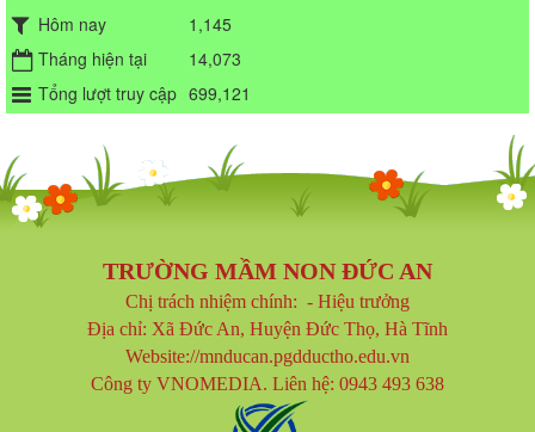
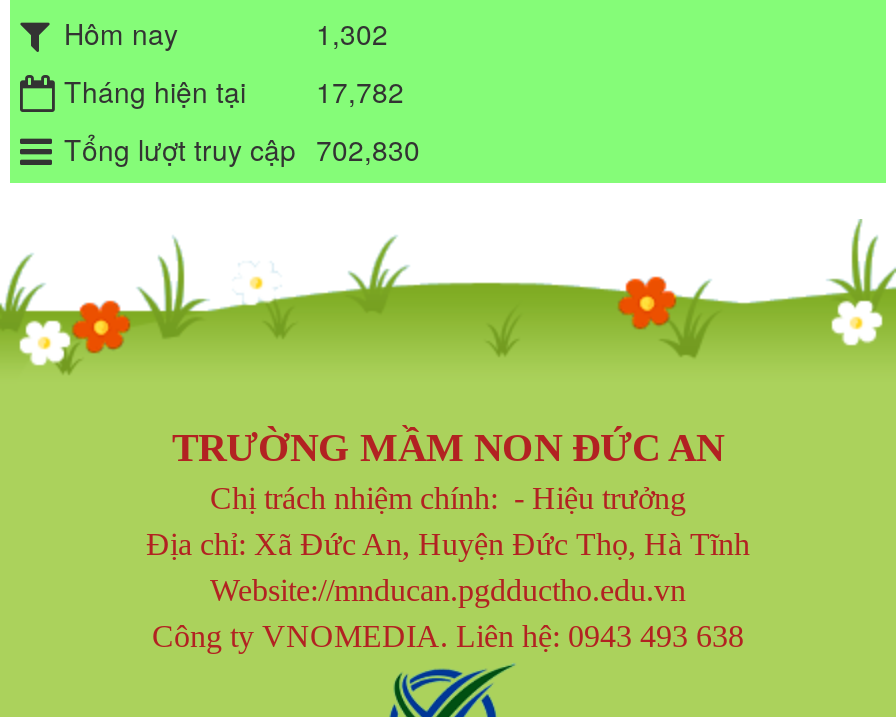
[189,12,232,36] 1,145 -> [316,13,388,53] 1,302
[38,46,241,70] Tháng hiện tại 14,073 -> [64,71,404,111] Tháng hiện tại 17,782
[38,81,251,105] Tổng lượt truy cập 699,121 -> [64,129,420,169] Tổng lượt truy cập 702,830

